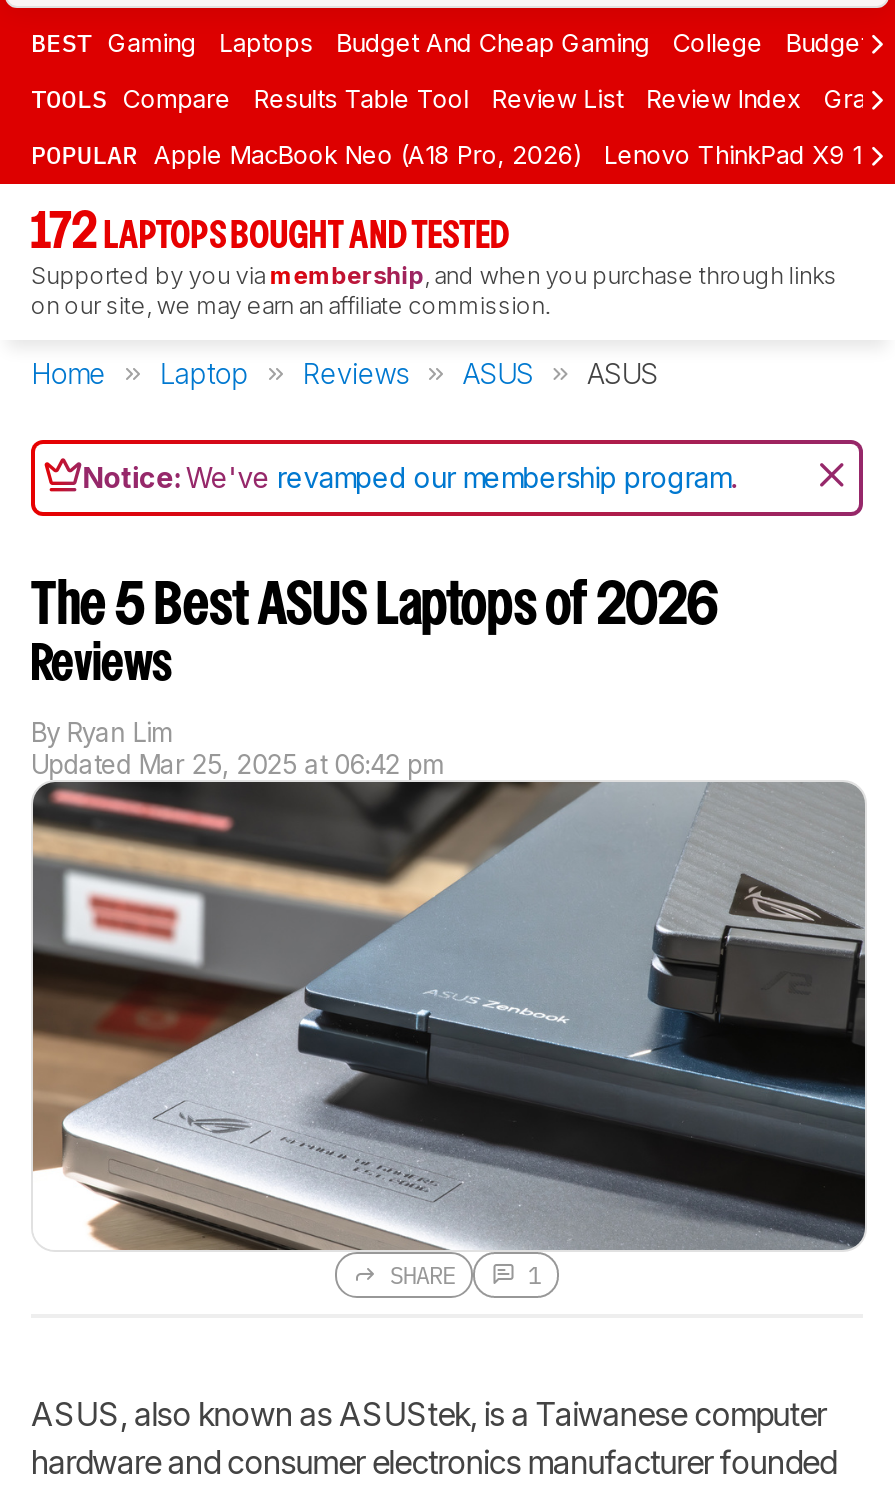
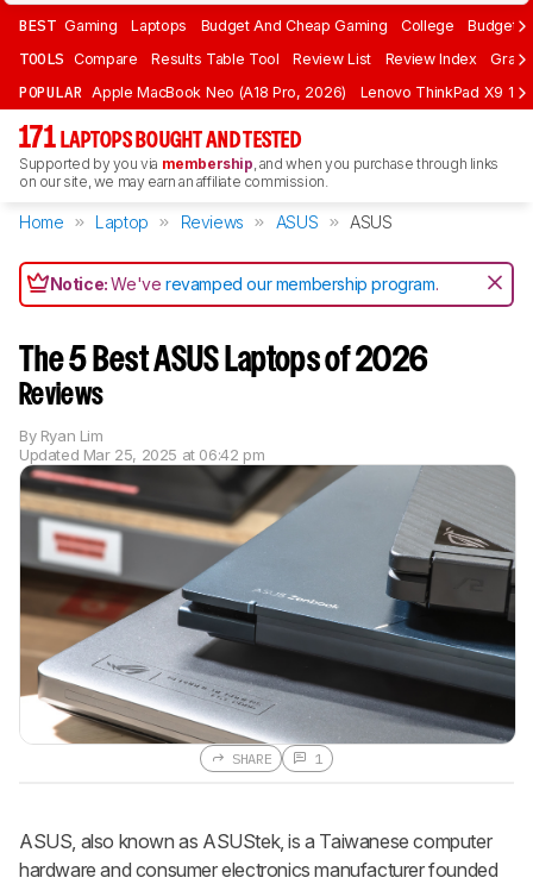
[31,212,509,256] 172 LAPTOPS BOUGHT AND TESTED -> [19,126,301,152] 171 LAPTOPS BOUGHT AND TESTED

